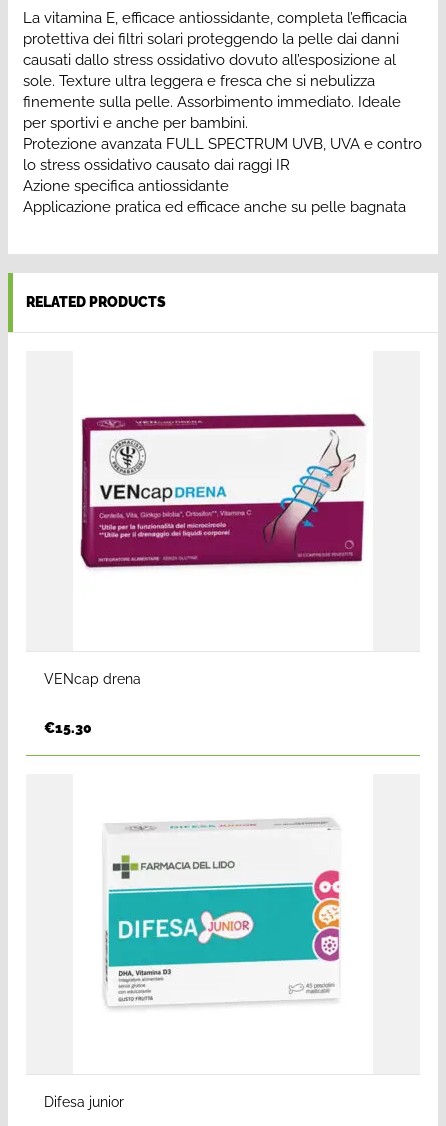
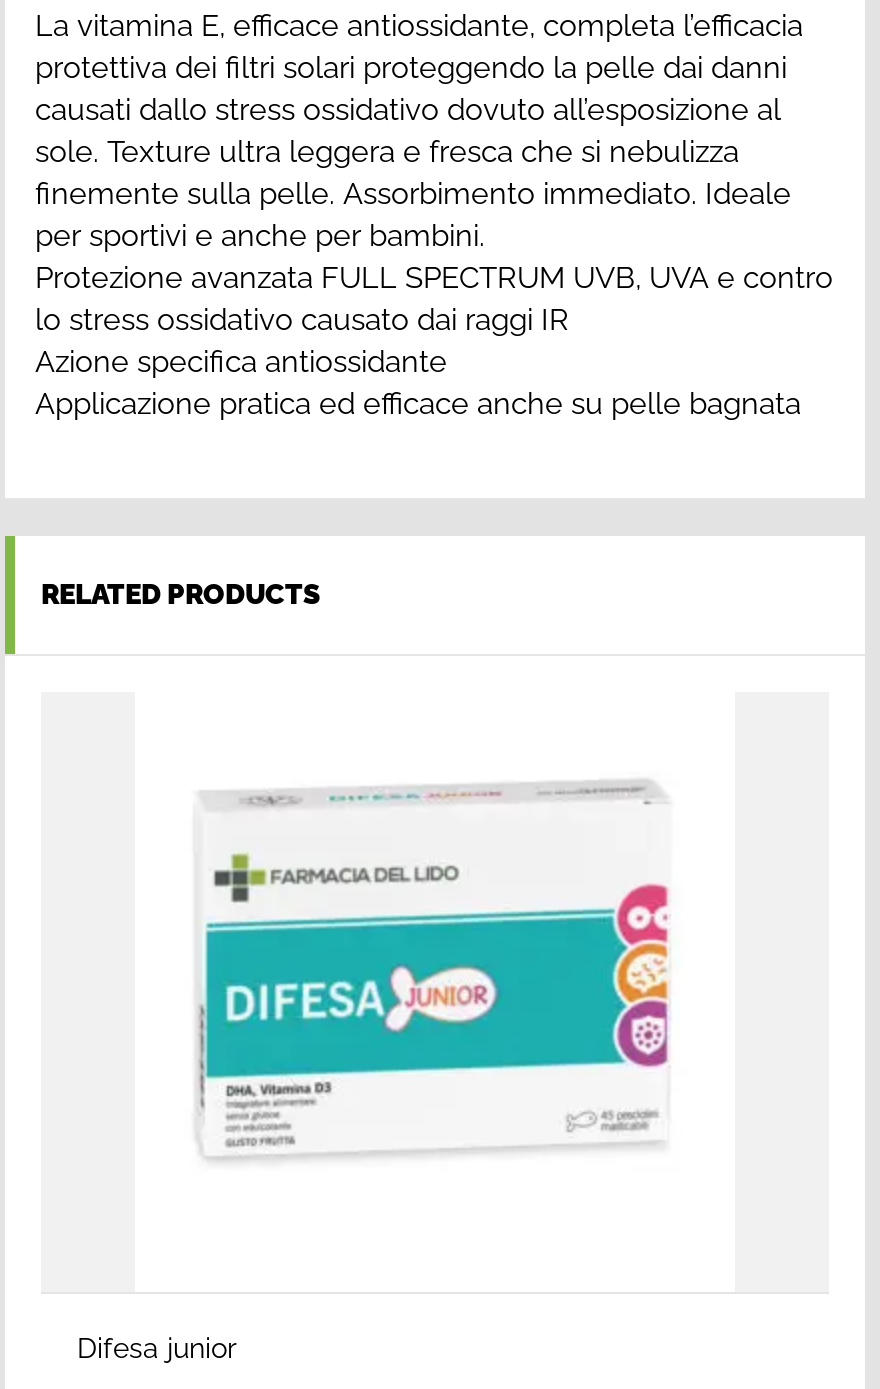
[80,413,366,569] [image] -> none
[44,671,141,736] VENcap drena | €15.30 -> none

